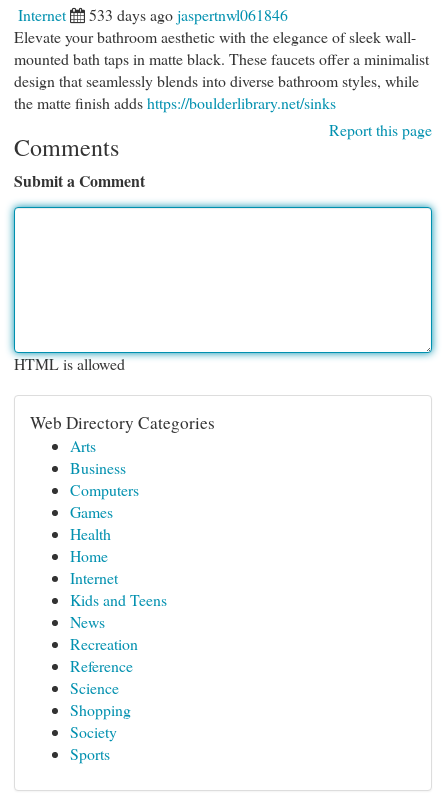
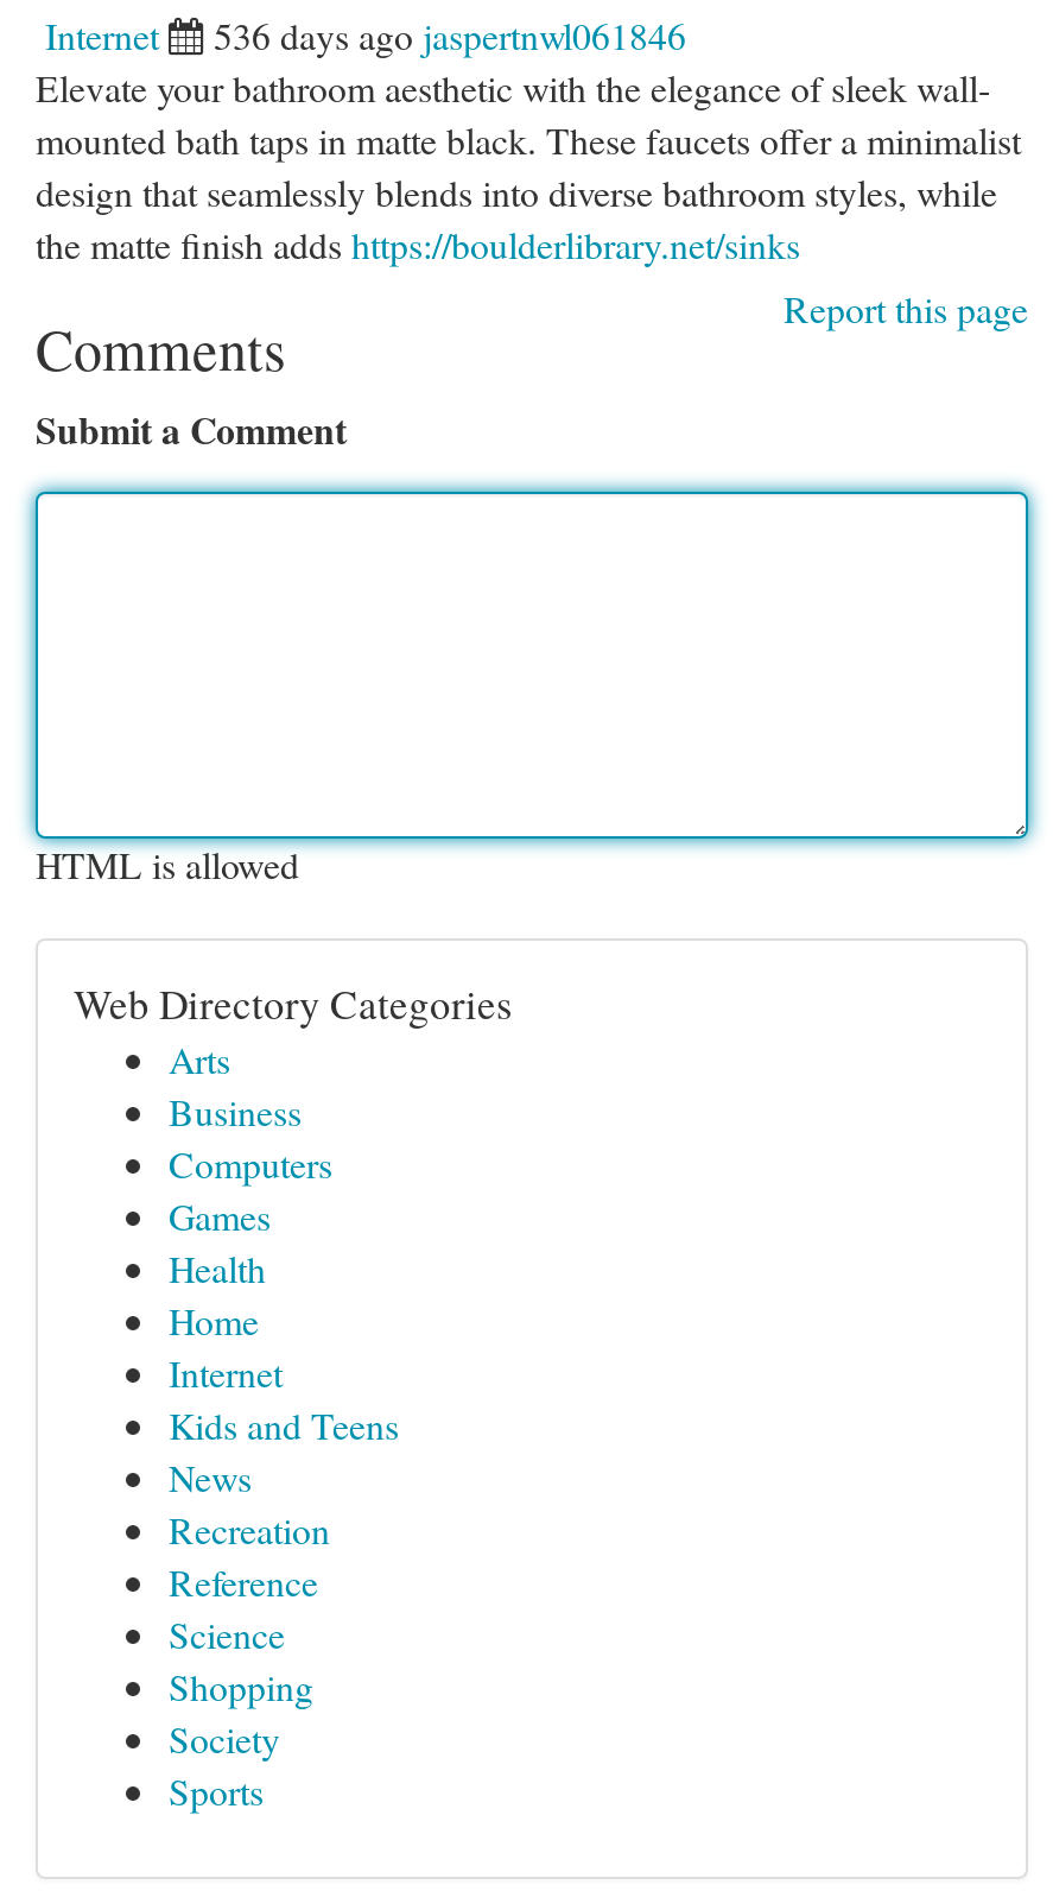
[89,4,288,25] 533 days ago jaspertnwl061846 -> [214,10,686,59] 536 days ago jaspertnwl061846

